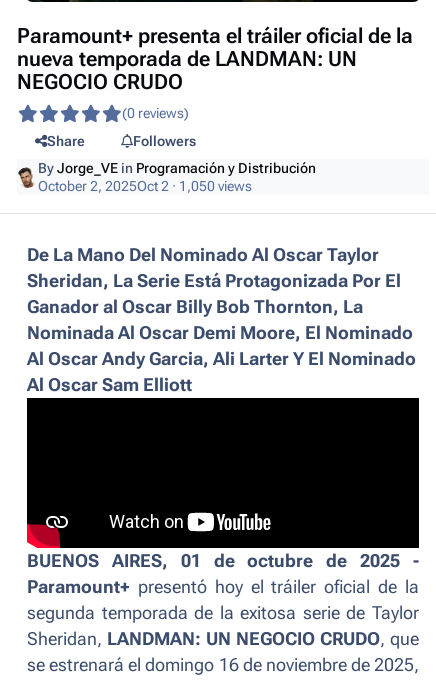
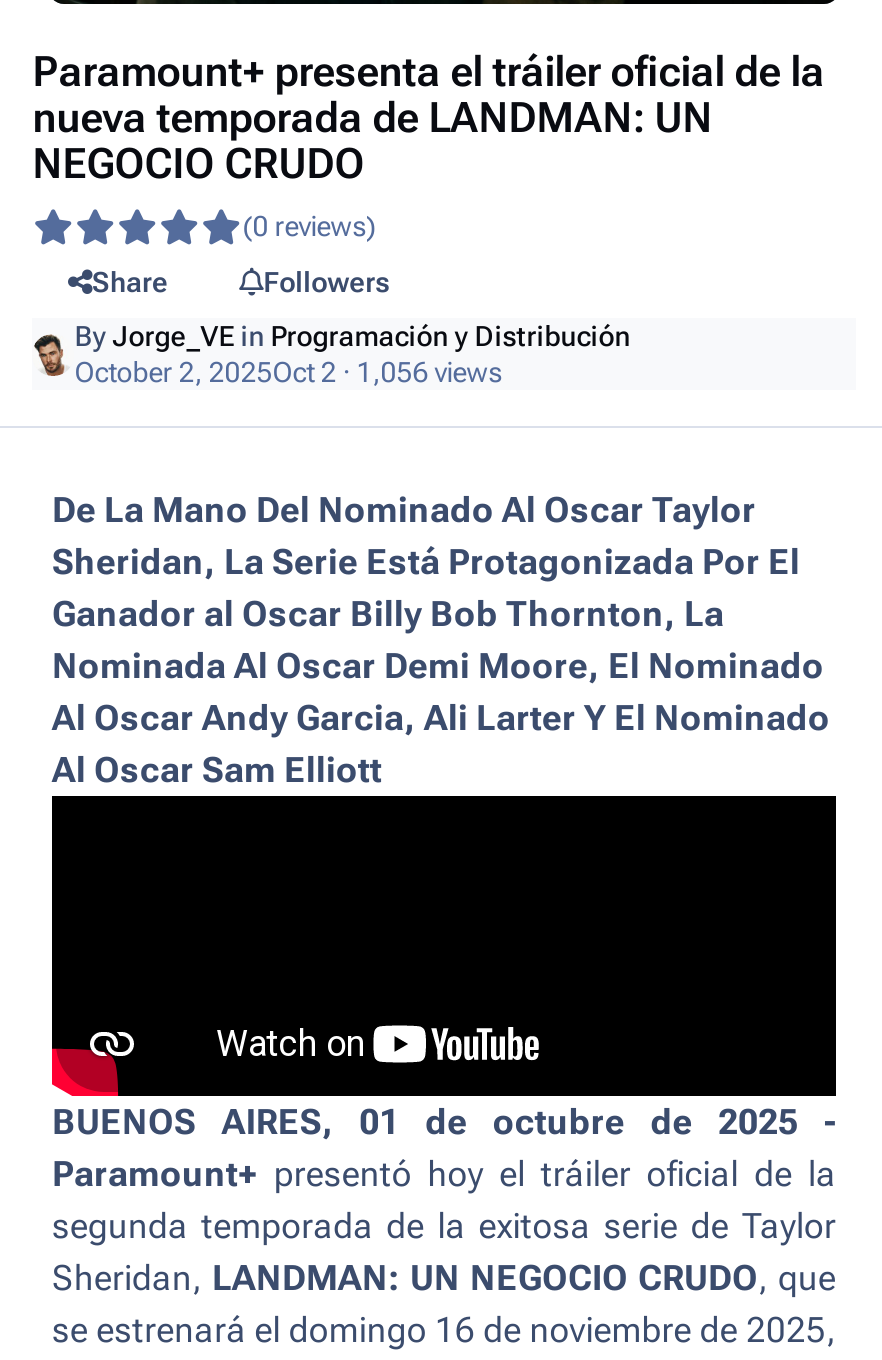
[38,178,252,194] October 2, 2025Oct 2 · 1,050 views -> [74,357,502,389] October 2, 2025Oct 2 · 1,056 views

